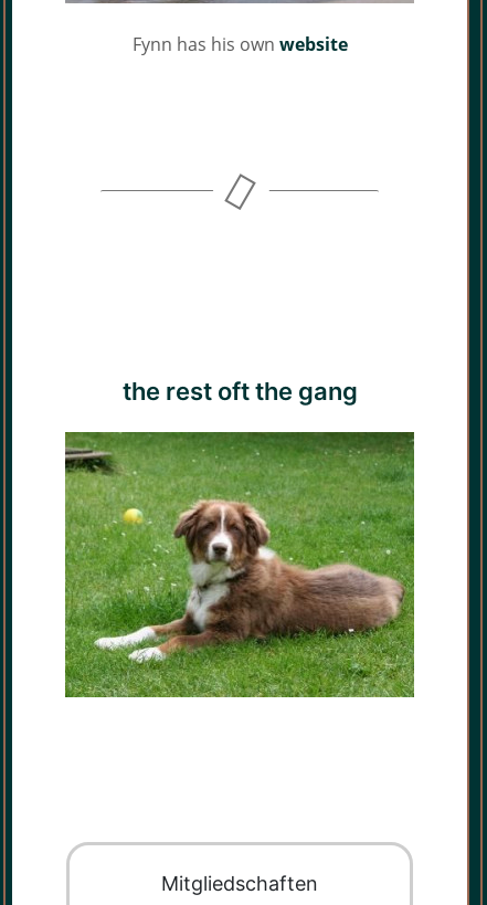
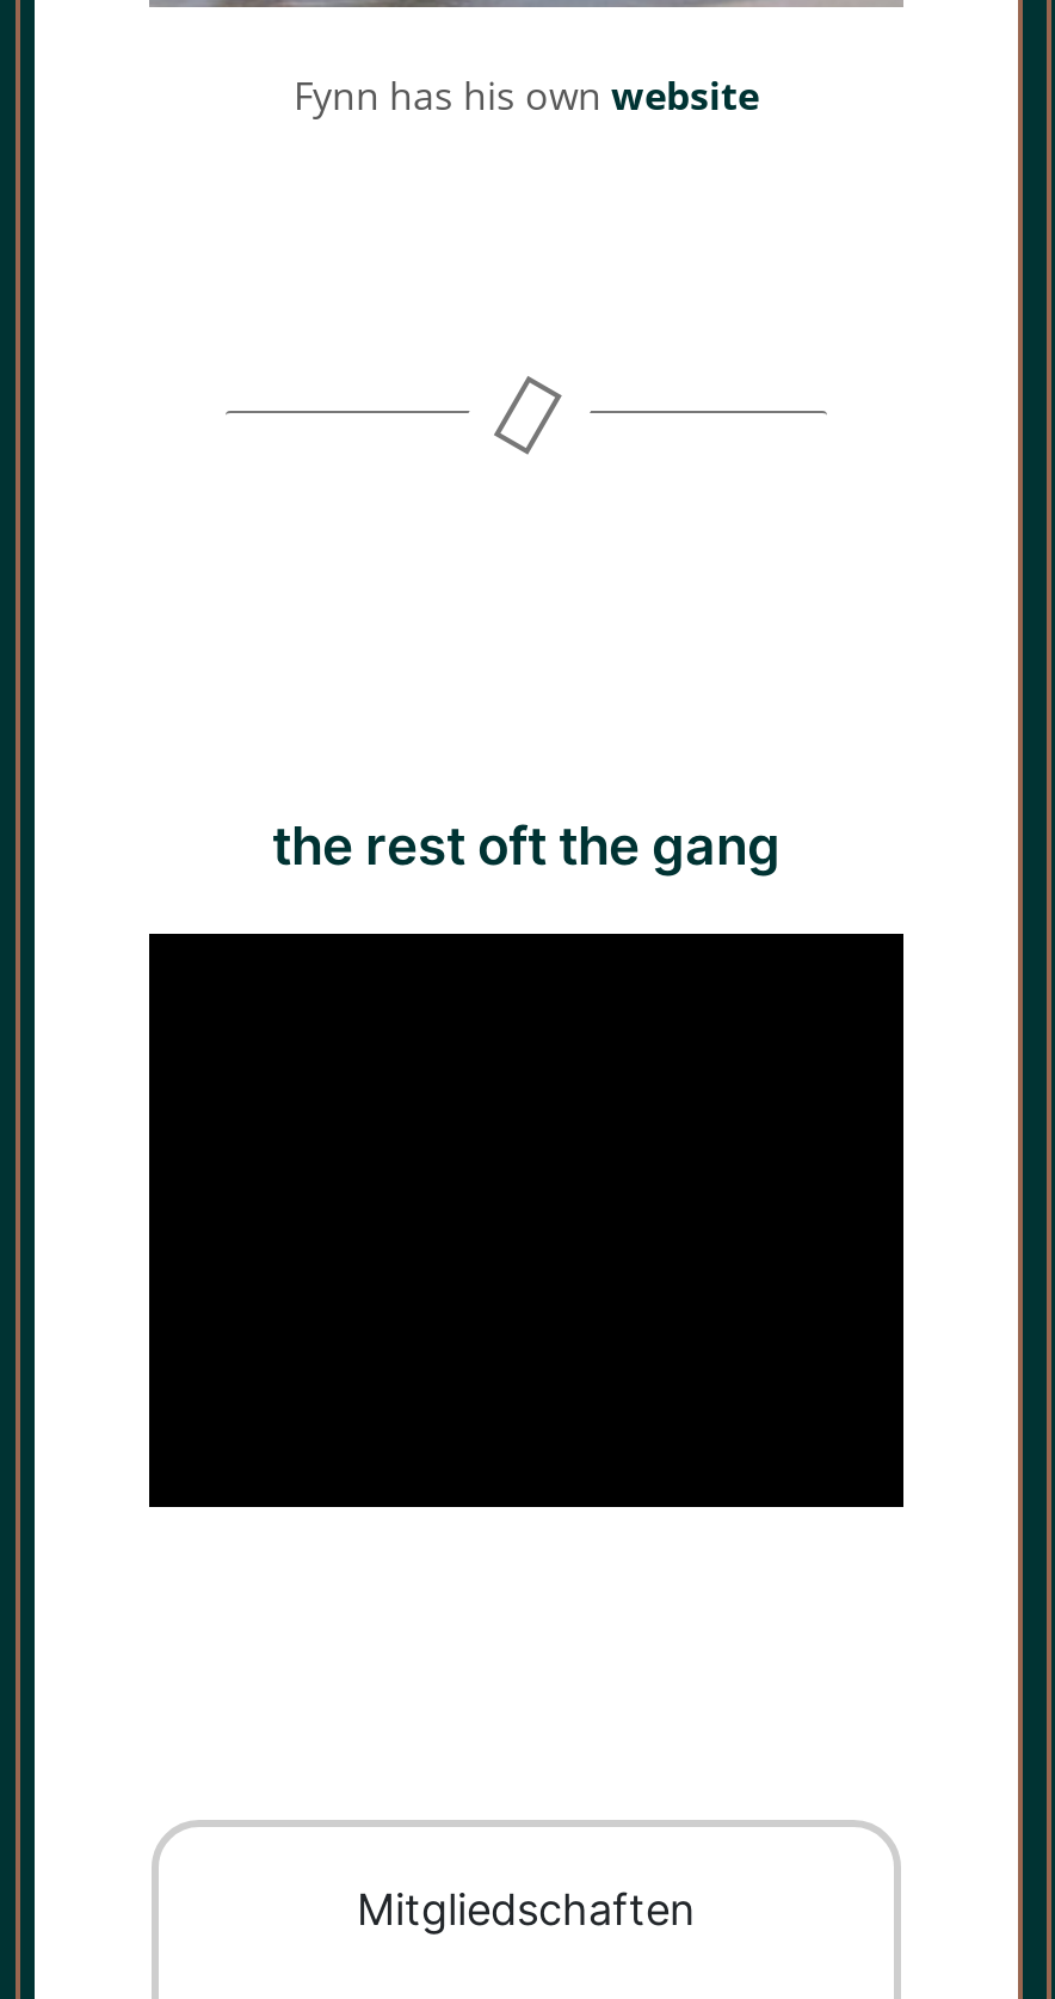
[64,431,415,698] [image] -> none

